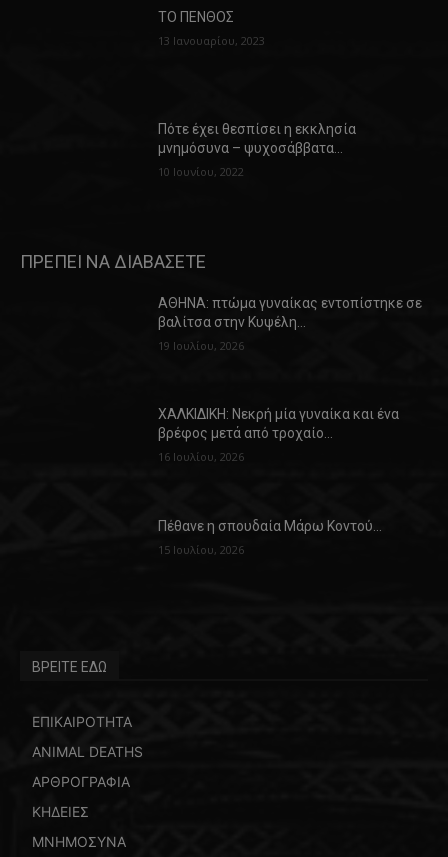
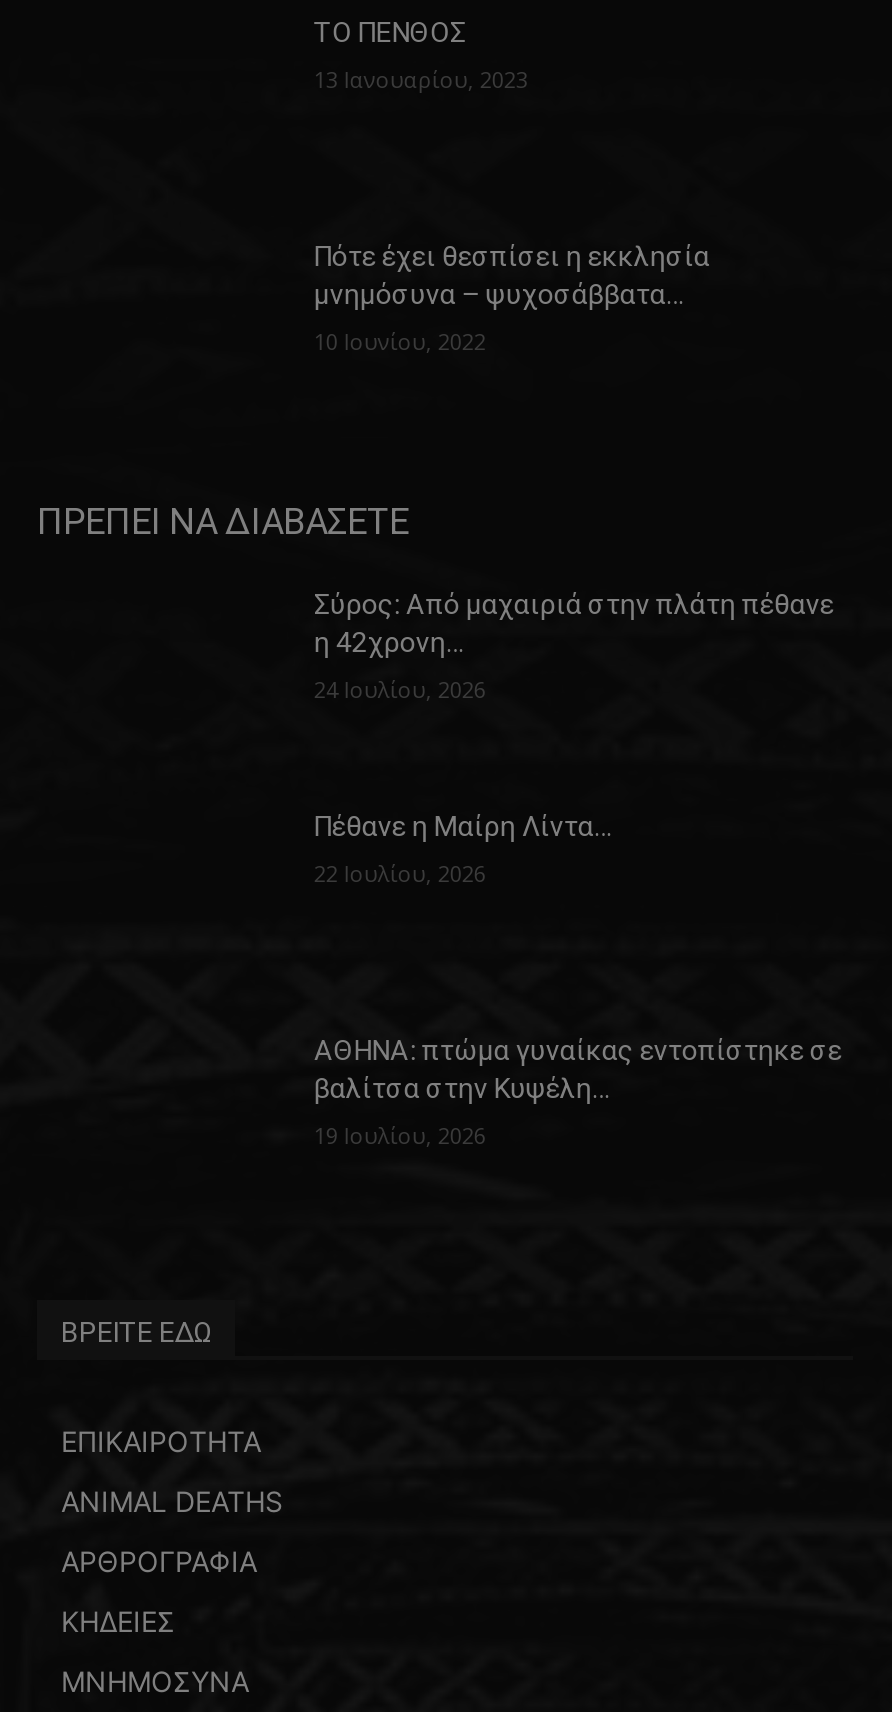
none -> [314,588,834,704] Σύρος: Από μαχαιριά στην πλάτη πέθανε | η 42χρονη… | 24 Ιουλίου, 2026
none -> [314,811,612,889] Πέθανε η Μαίρη Λίντα… | 22 Ιουλίου, 2026
moved [158,295,422,353] -> [314,1034,842,1150]: ΑΘΗΝΑ: πτώμα γυναίκας εντοπίστηκε σε | βαλίτσα στην Κυψέλη… | 19 Ιουλίου, 2026
[158,406,399,464] ΧΑΛΚΙΔΙΚΗ: Νεκρή μία γυναίκα και ένα | βρέφος μετά από τροχαίο… | 16 Ιουλίου, 2026 -> none
[158,518,382,557] Πέθανε η σπουδαία Μάρω Κοντού… | 15 Ιουλίου, 2026 -> none

